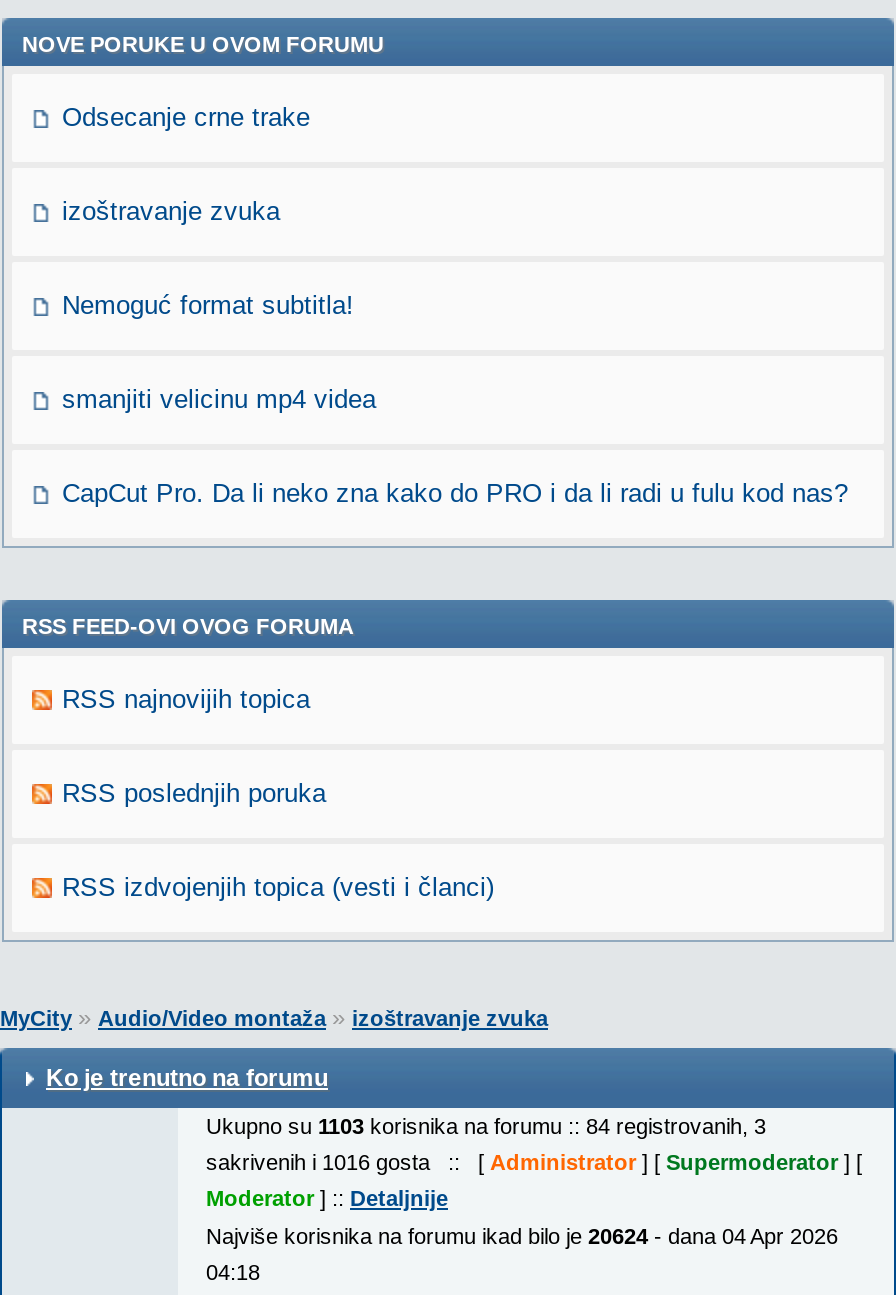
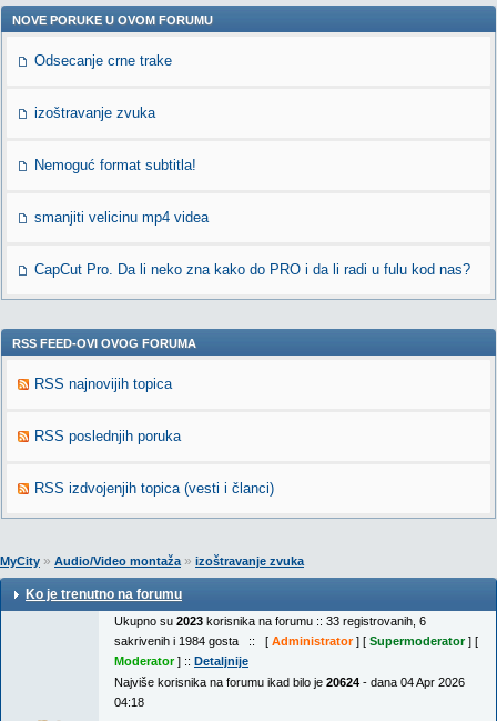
[206,1114,766,1138] Ukupno su 1103 korisnika na forumu :: 84 registrovanih, 3 -> [114,614,426,628] Ukupno su 2023 korisnika na forumu :: 33 registrovanih, 6
[206,1150,862,1174] sakrivenih i 1016 gosta :: [Administrator] [Supermoderator] [ -> [114,634,478,648] sakrivenih i 1984 gosta :: [Administrator] [Supermoderator] [

